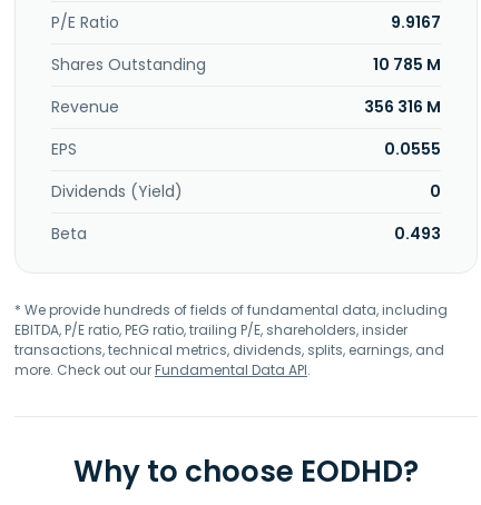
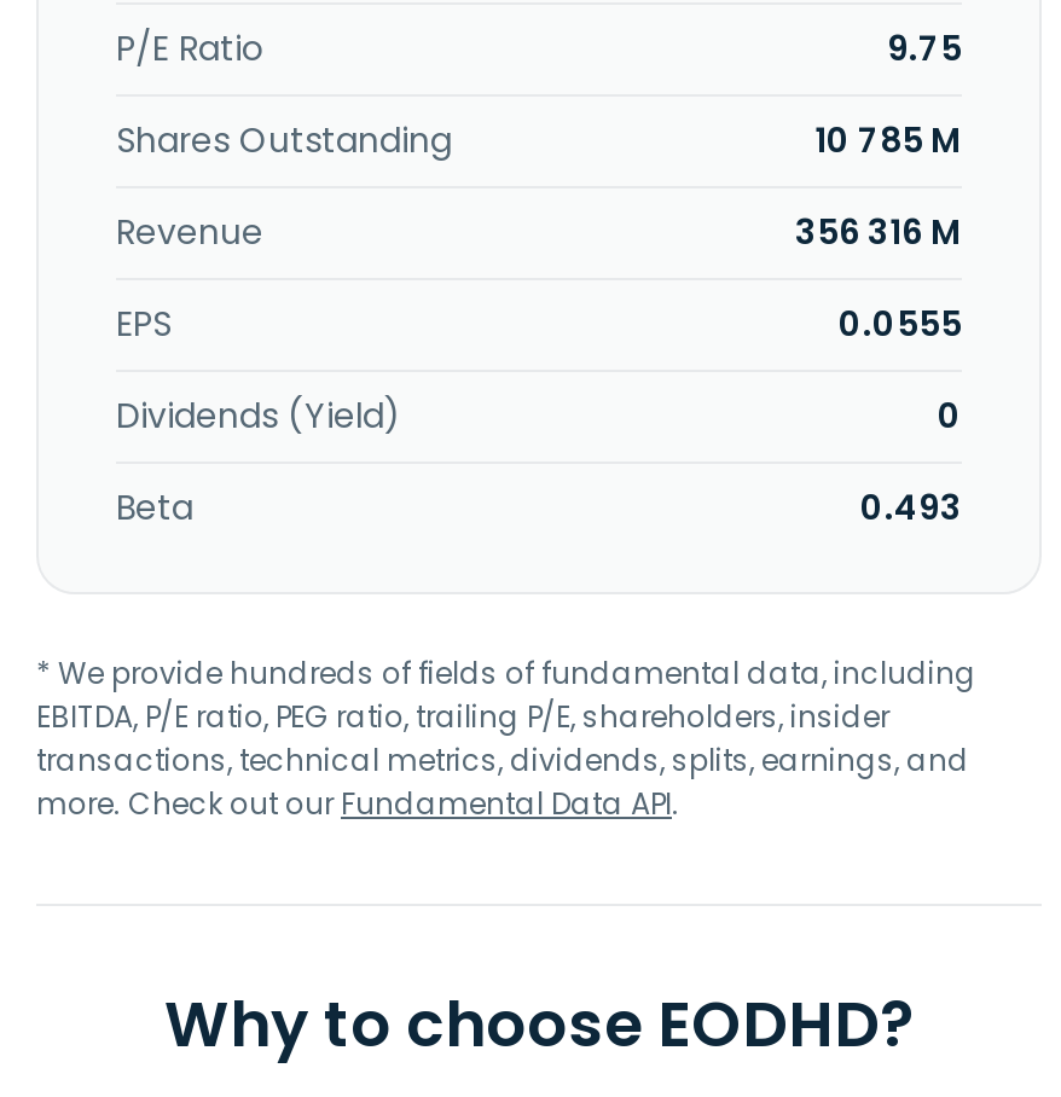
[391,11,441,33] 9.9167 -> [887,24,962,72] 9.75

